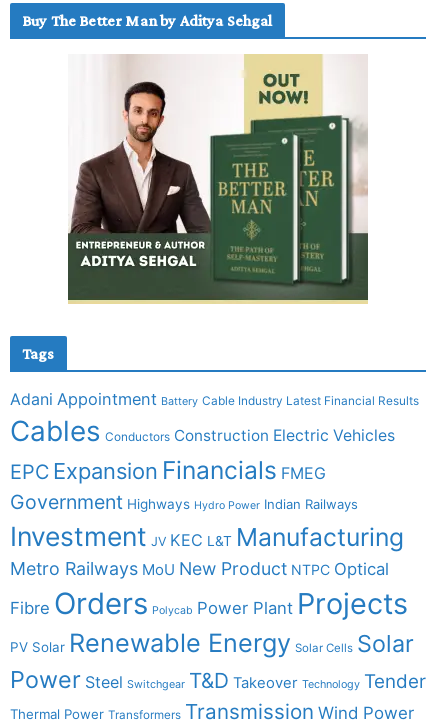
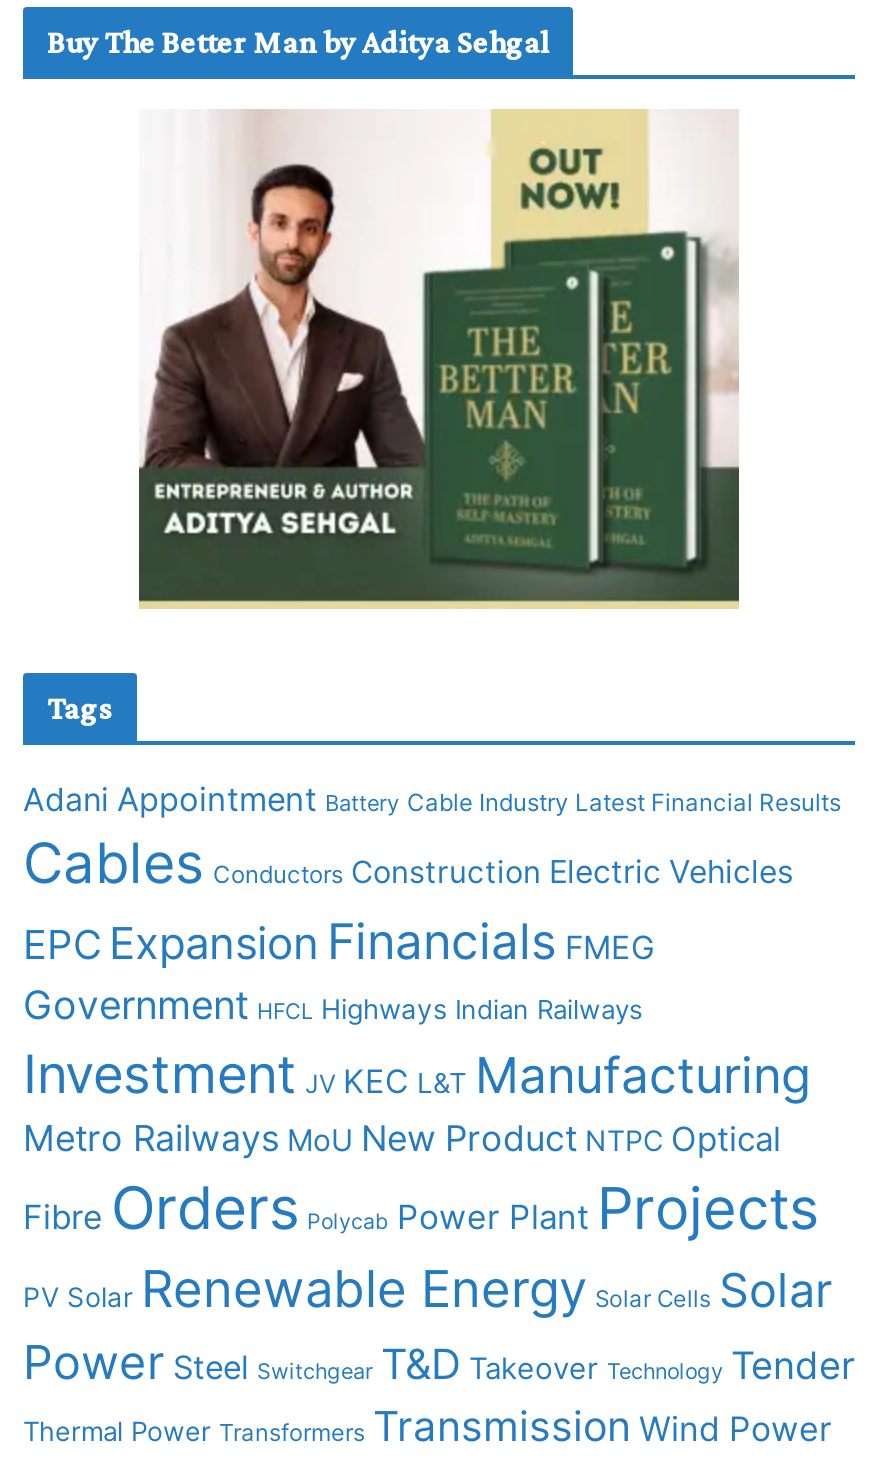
[10,490,358,514] Government Highways Hydro Power Indian Railways -> [23,982,643,1030] Government HFCL Highways Indian Railways

